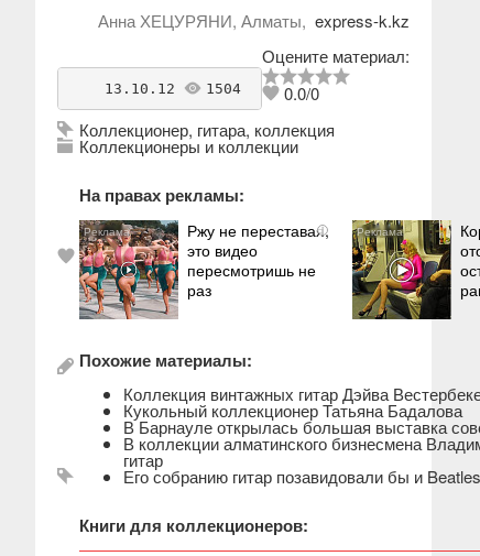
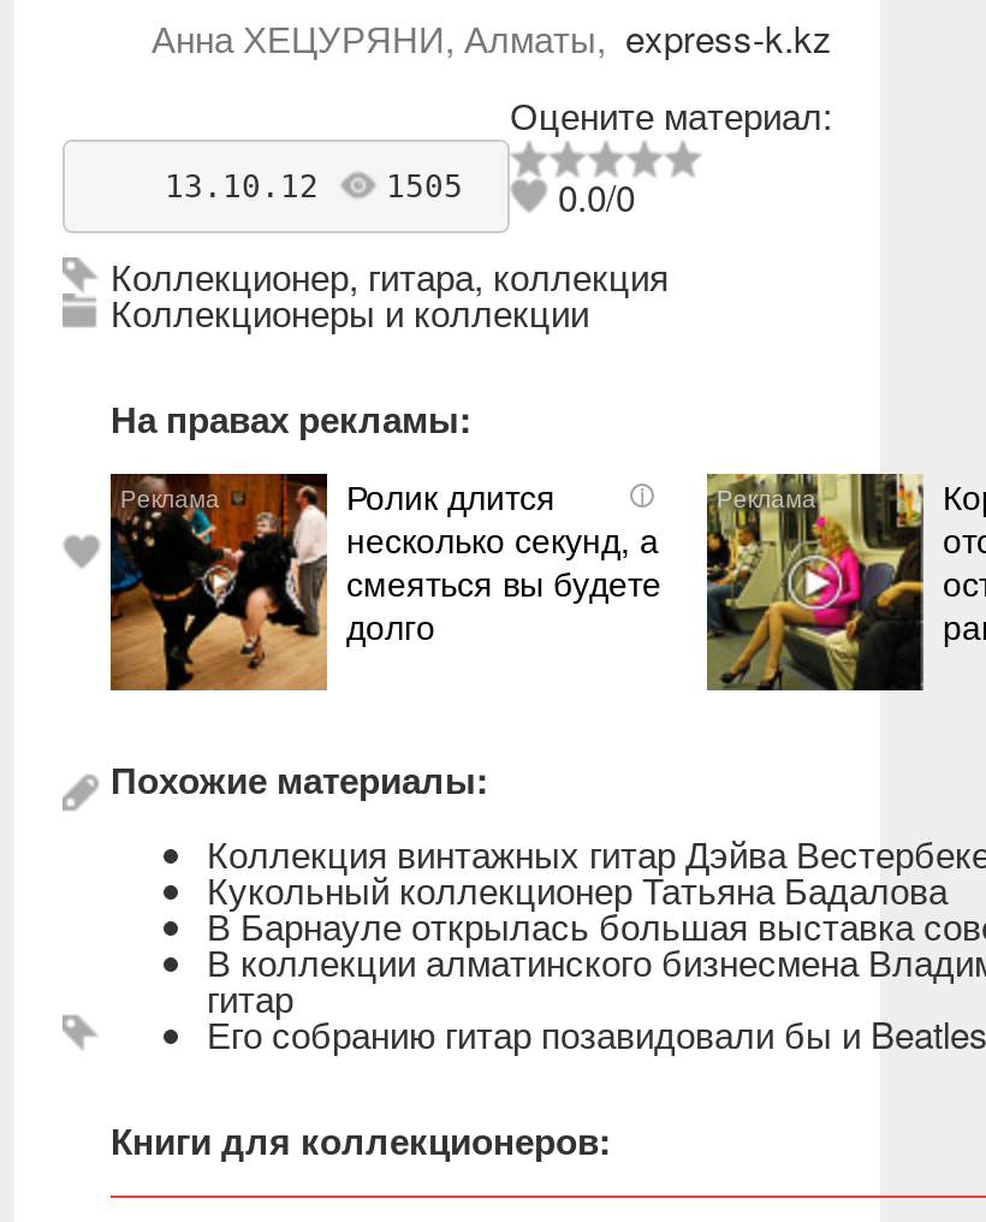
[69,80,241,96] 13.10.12 1504 -> [88,167,463,203] 13.10.12 1505
[78,219,329,319] [image] | Ржу не переставая, | это видео | пересмотришь не | раз -> [108,471,661,693] [image] | Ролик длится | несколько секунд, а | смеяться вы будете | долго

